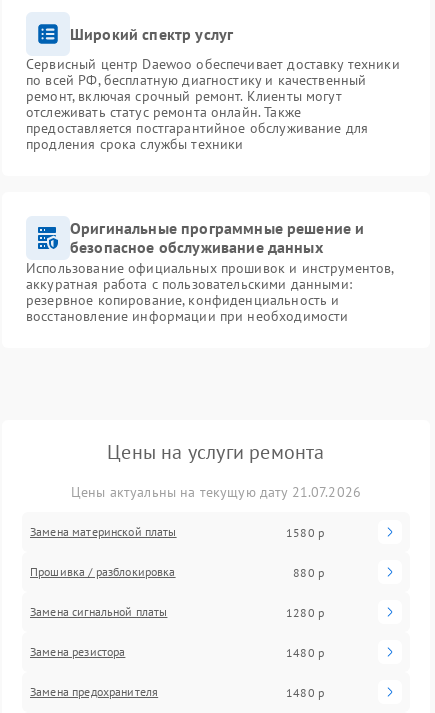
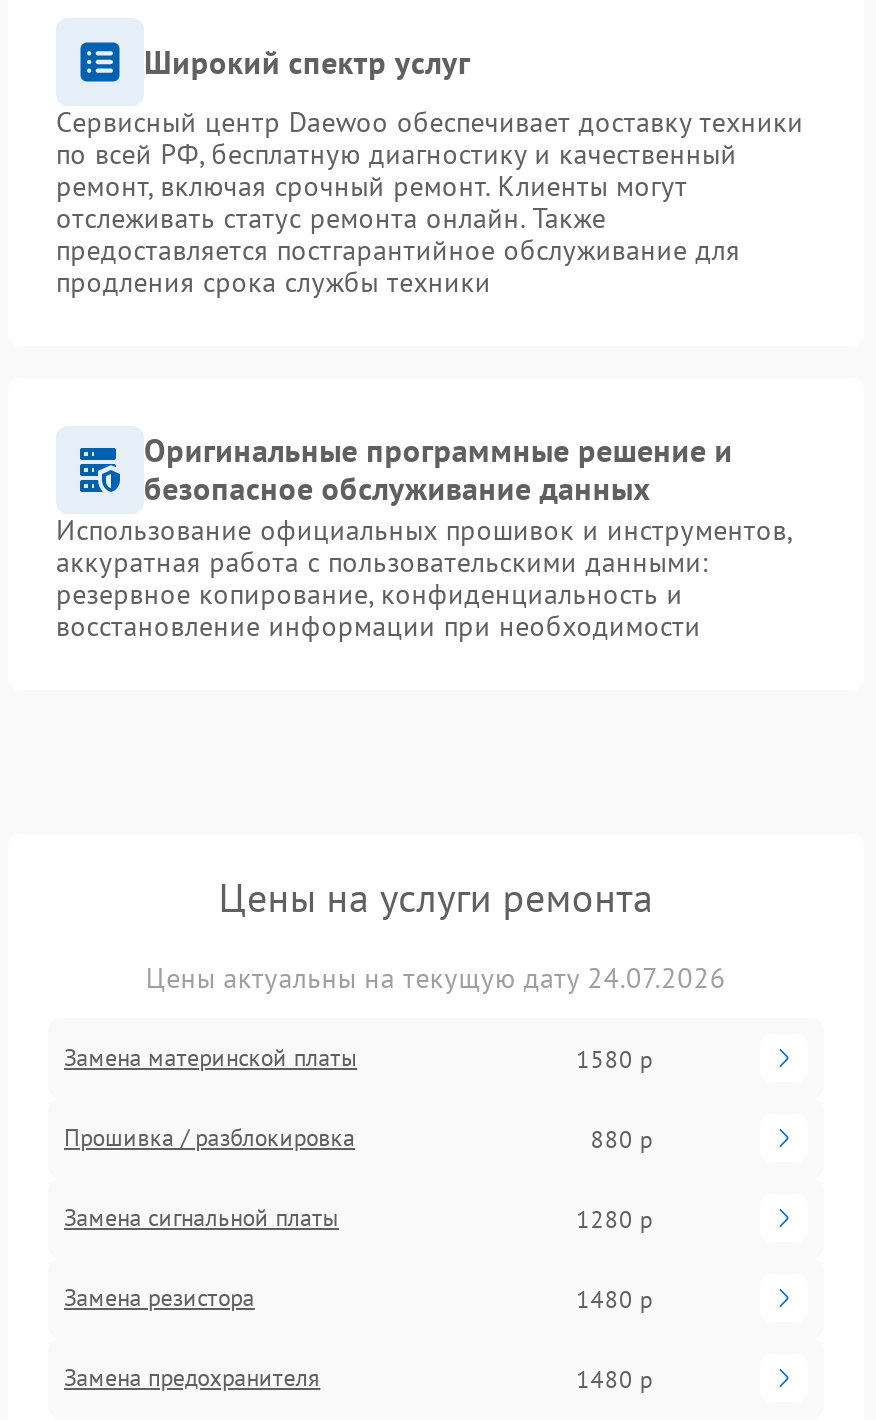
[71,483,361,501] Цены актуальны на текущую дату 21.07.2026 -> [146,960,726,996] Цены актуальны на текущую дату 24.07.2026

